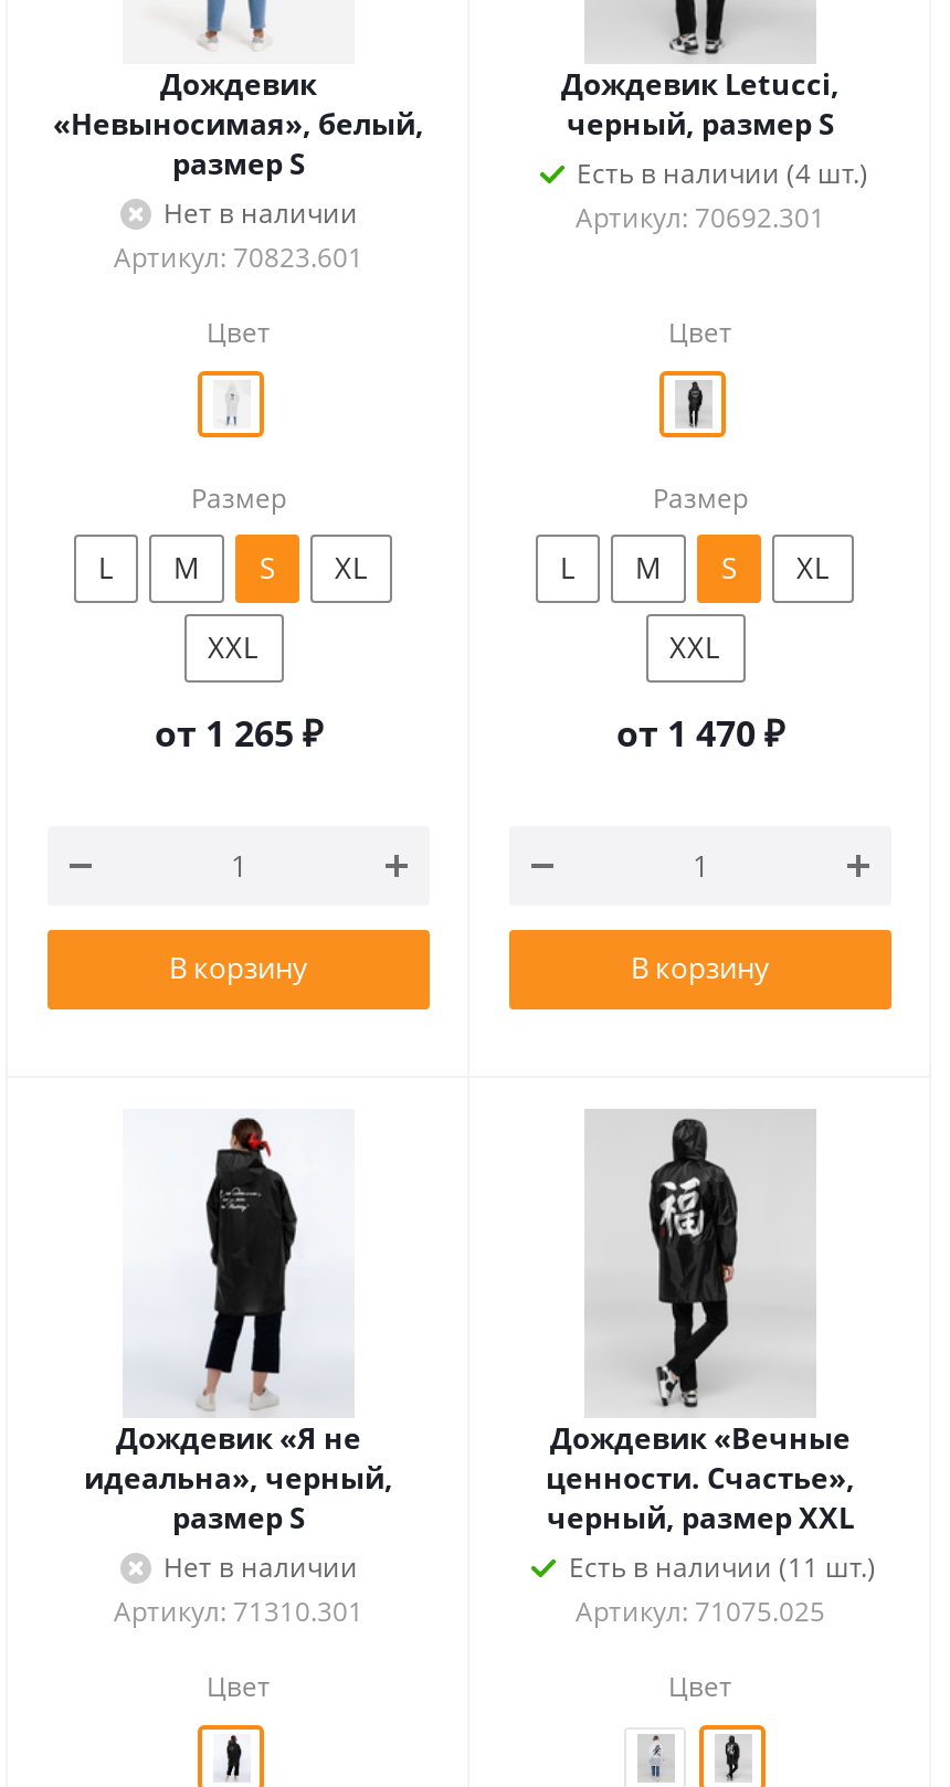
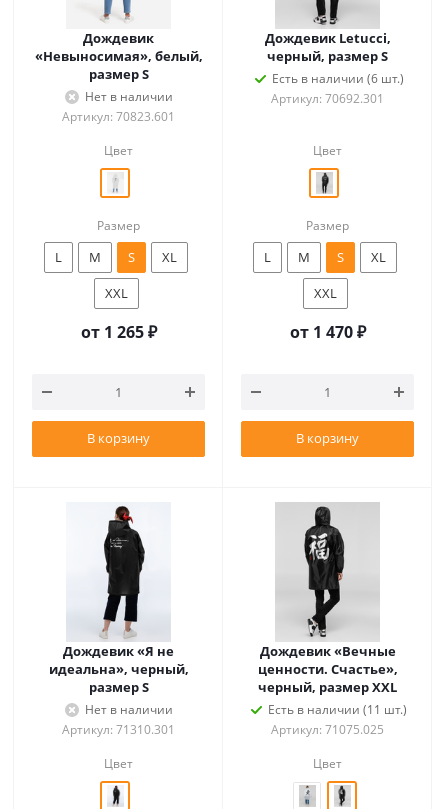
[577,155,868,192] Есть в наличии (4 шт.) -> [271,70,403,87] Есть в наличии (6 шт.)

